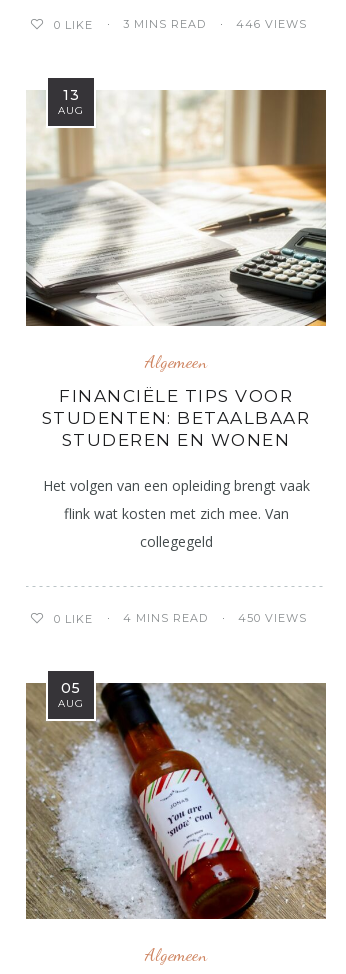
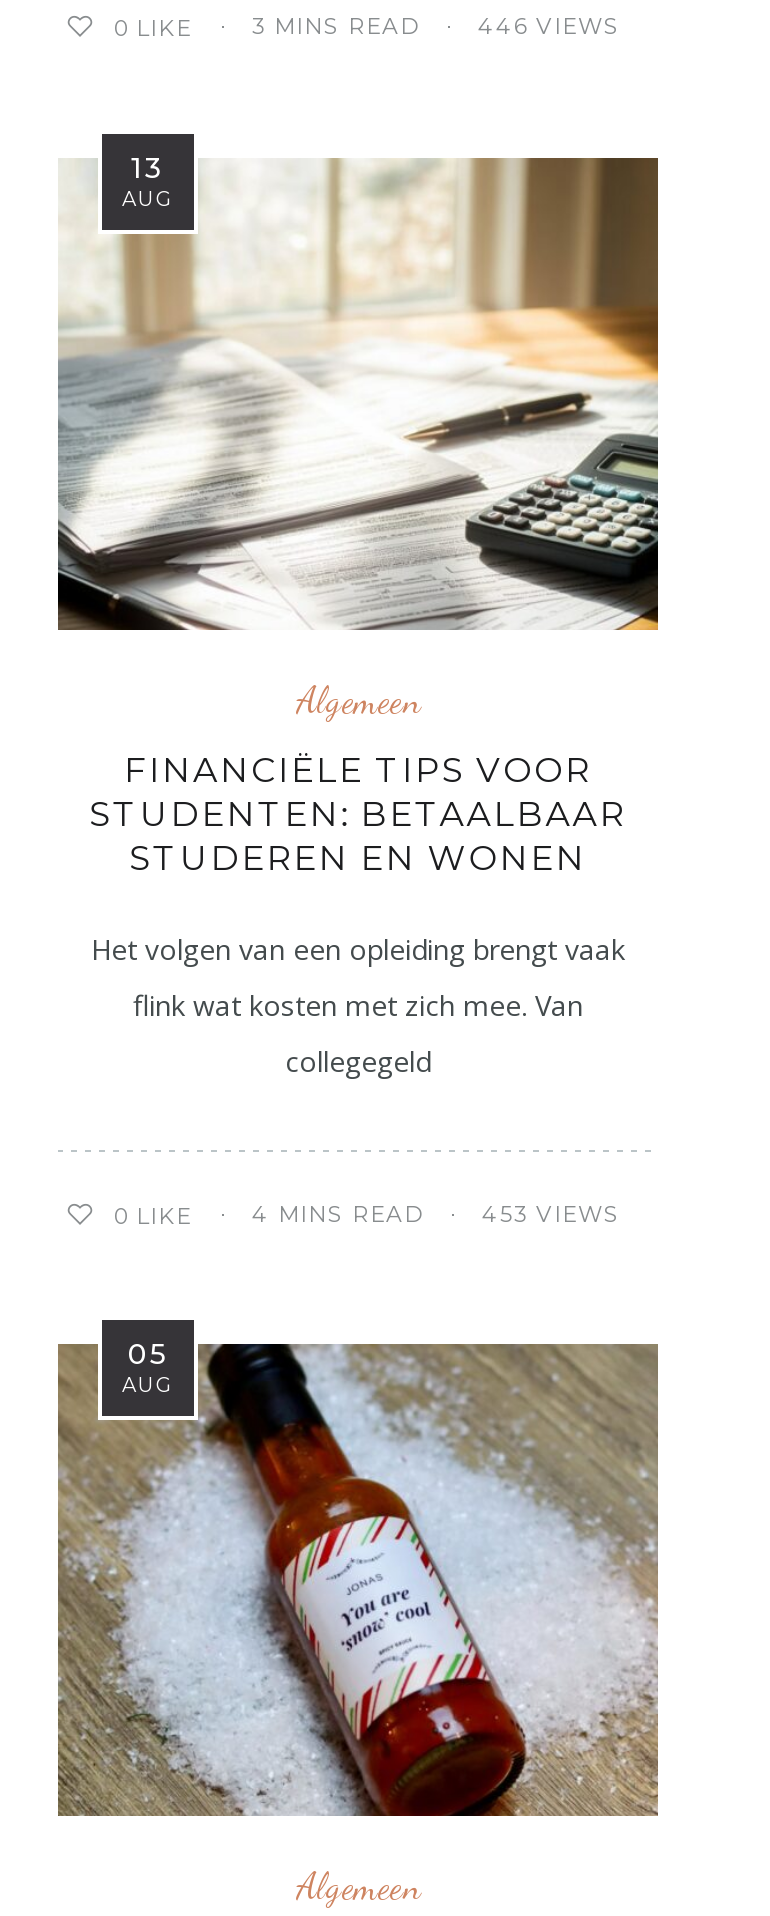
[238,611,307,625] 450 VIEWS -> [482,1200,620,1228] 453 VIEWS

